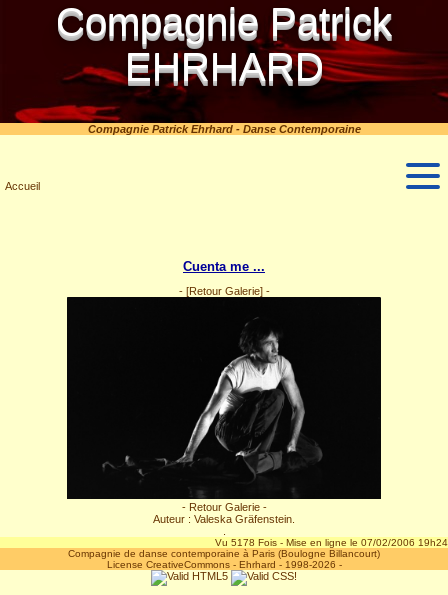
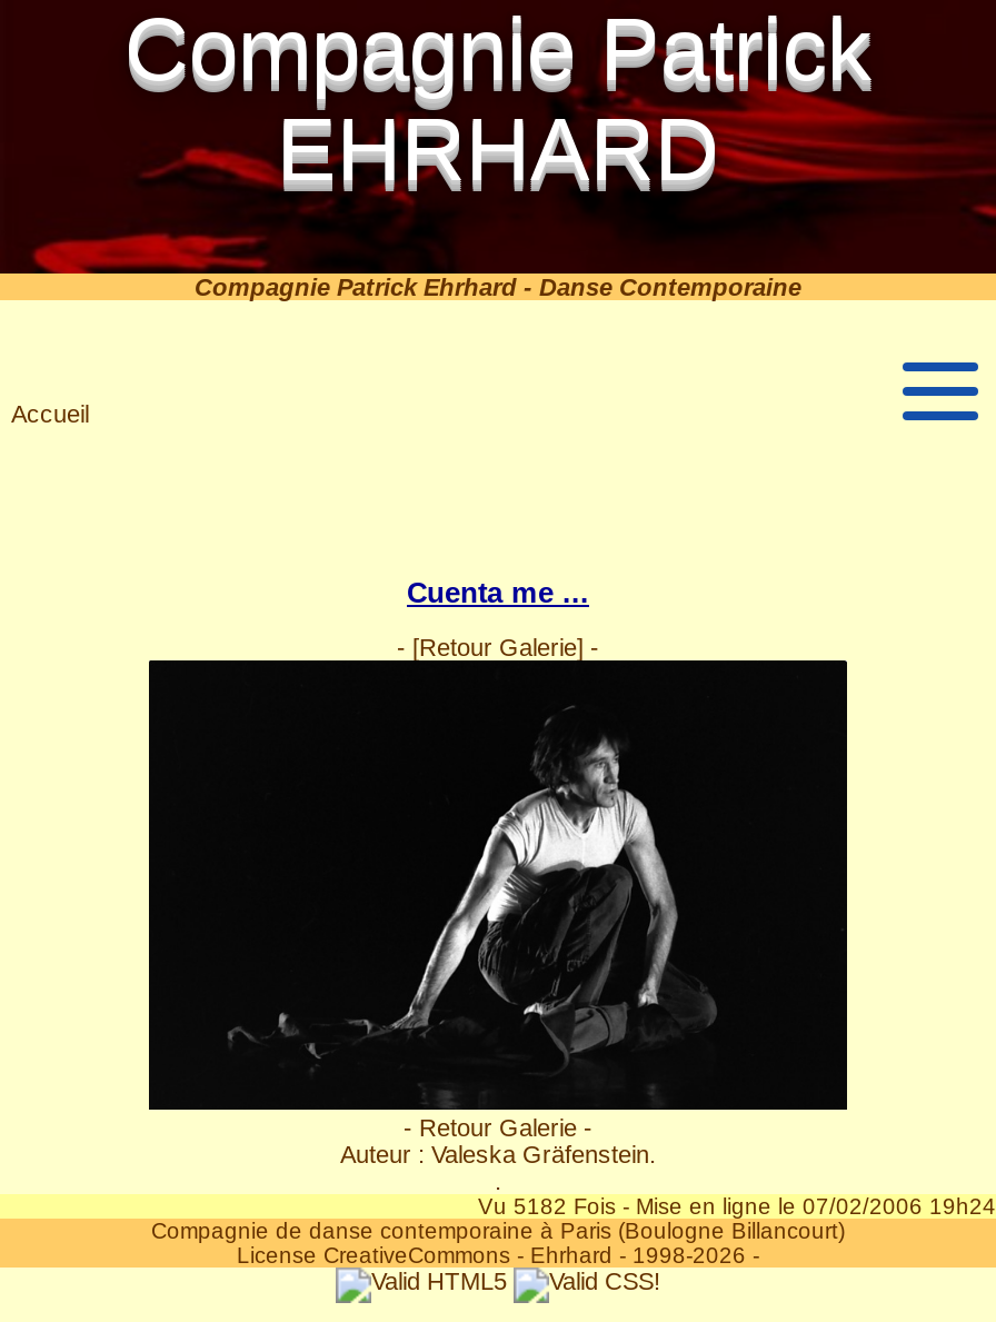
[215,537,448,548] Vu 5178 Fois - Mise en ligne le 07/02/2006 19h24 -> [478,1194,996,1218] Vu 5182 Fois - Mise en ligne le 07/02/2006 19h24

